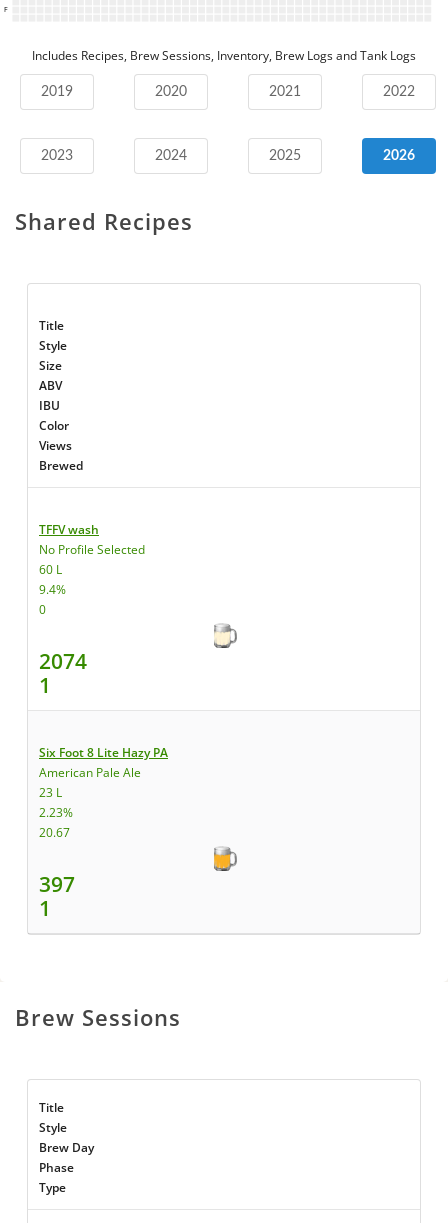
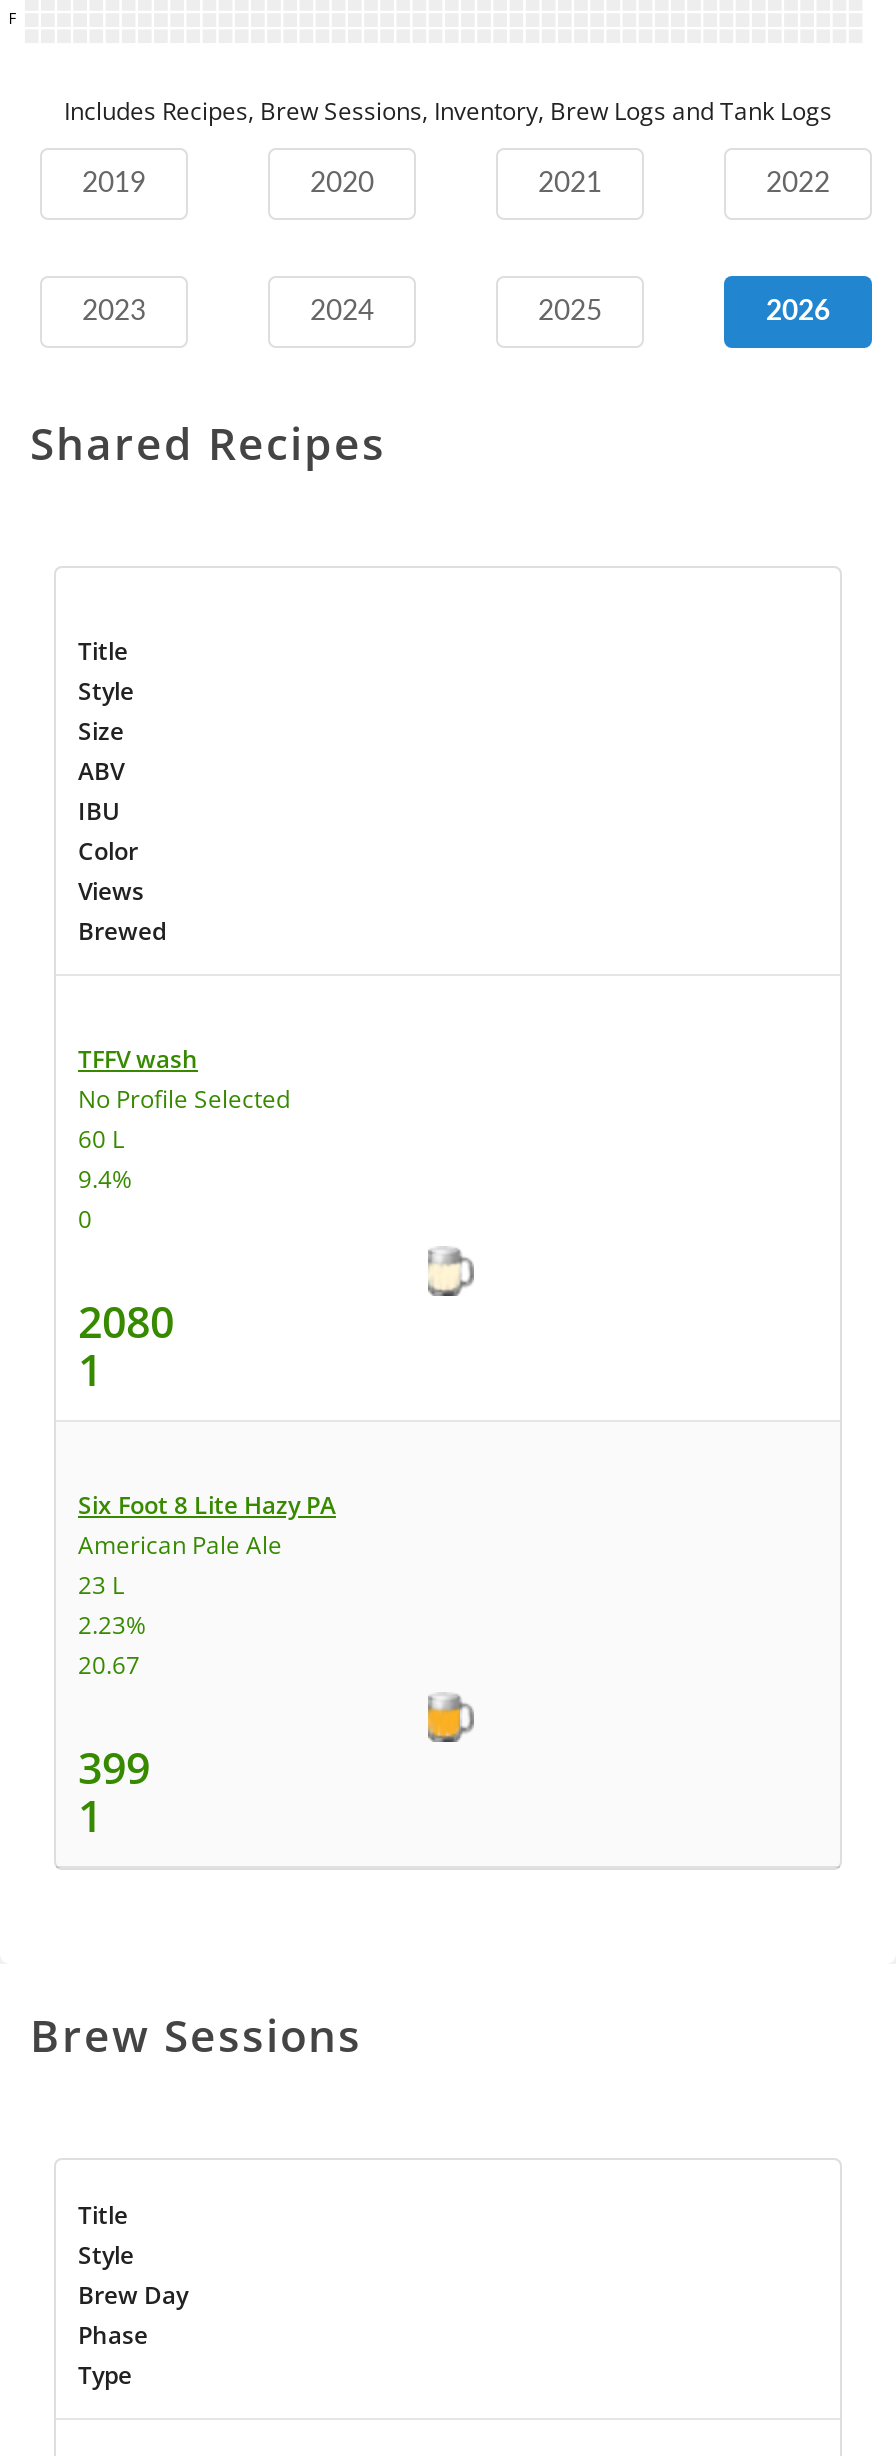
[39,646,87,675] 2074 -> [78,1292,174,1350] 2080
[39,869,75,898] 397 -> [78,1738,150,1796] 399

